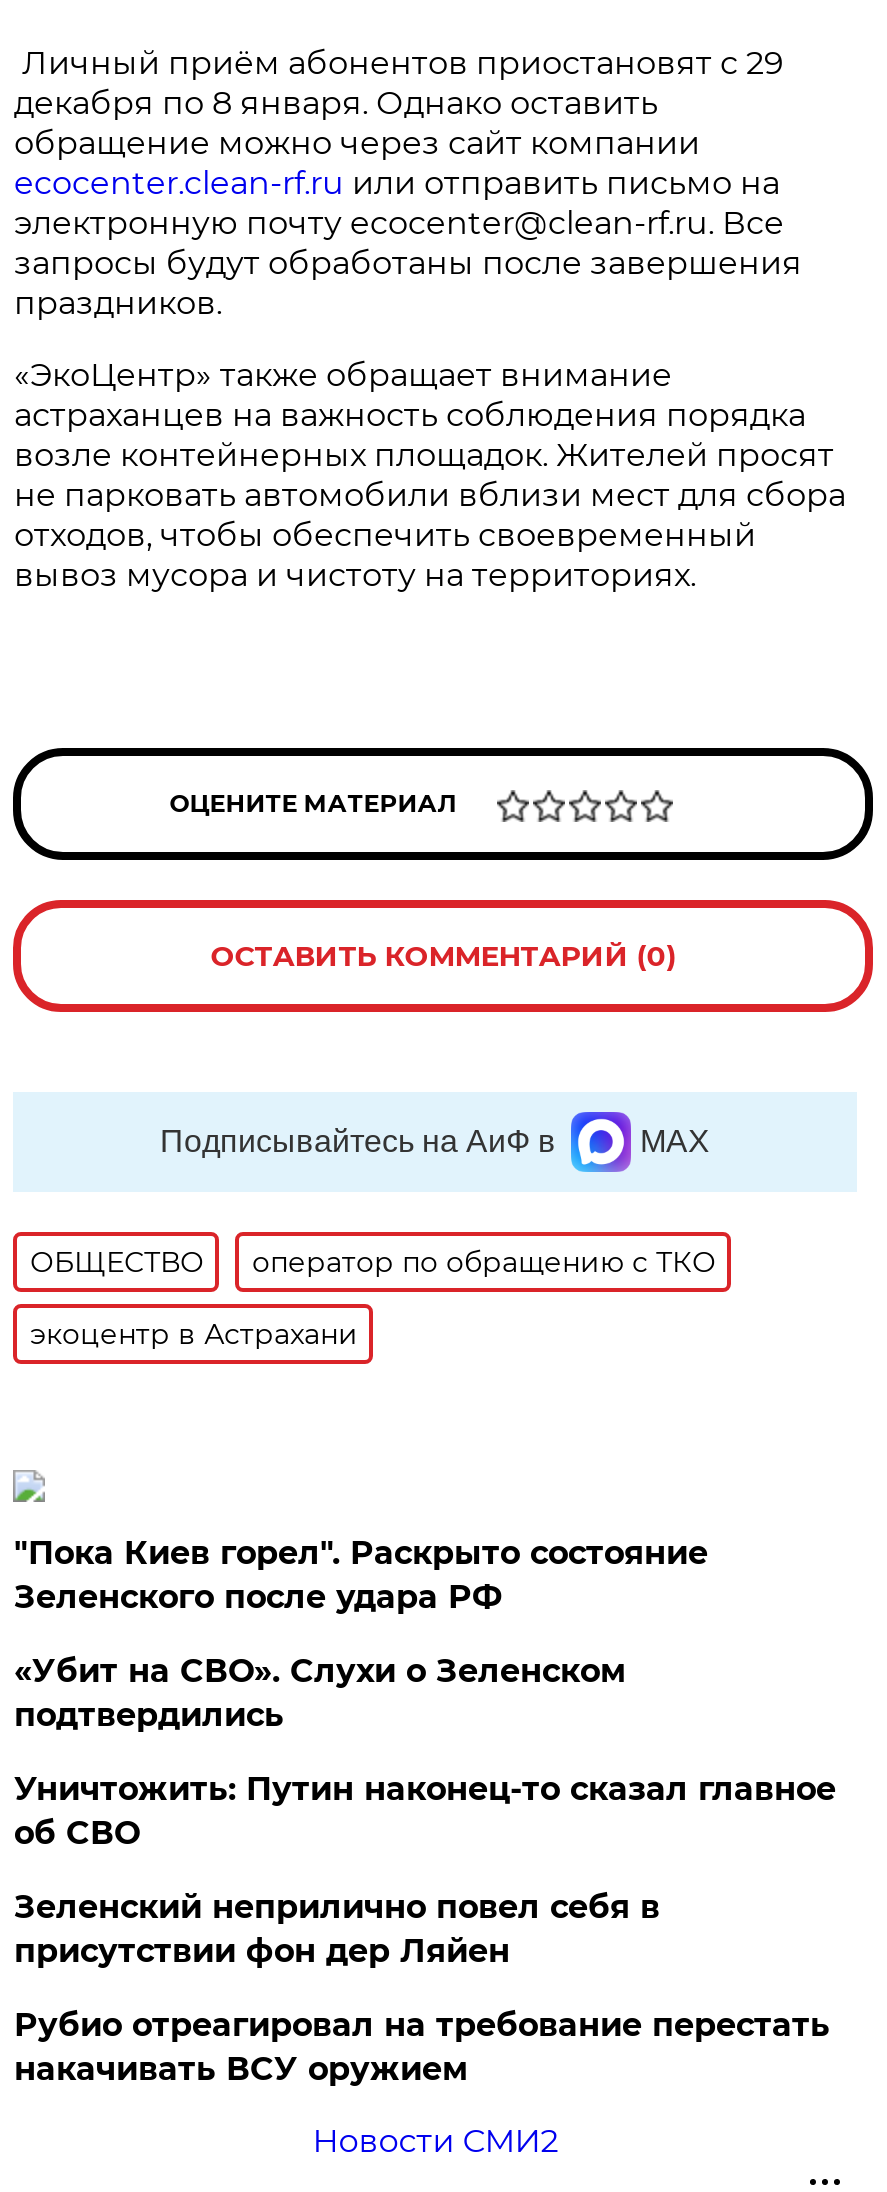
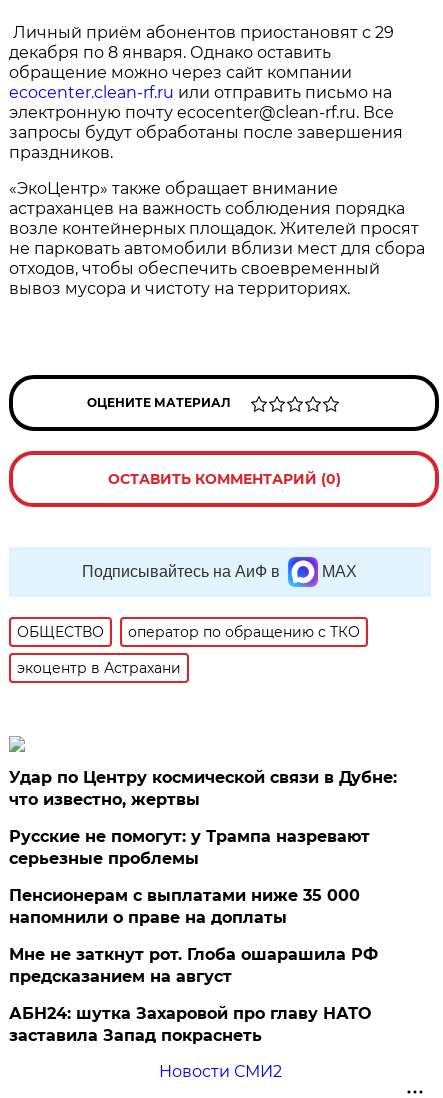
[14,1534,708,1616] "Пока Киев горел". Раскрыто состояние | Зеленского после удара РФ -> [9,768,397,809] Удар по Центру космической связи в Дубне: | что известно, жертвы
[14,1652,626,1734] «Убит на СВО». Слухи о Зеленском | подтвердились -> [9,827,370,868] Русские не помогут: у Трампа назревают | серьезные проблемы
[14,1770,836,1852] Уничтожить: Путин наконец-то сказал главное | об СВО -> [9,886,360,927] Пенсионерам с выплатами ниже 35 000 | напомнили о праве на доплаты
[14,1888,660,1970] Зеленский неприлично повел cебя в | присутствии фон дер Ляйен -> [9,945,378,986] Мне не заткнут рот. Глоба ошарашила РФ | предсказанием на август
[14,2006,830,2088] Рубио отреагировал на требование перестать | накачивать ВСУ оружием -> [9,1004,371,1045] АБН24: шутка Захаровой про главу НАТО | заставила Запад покраснеть

